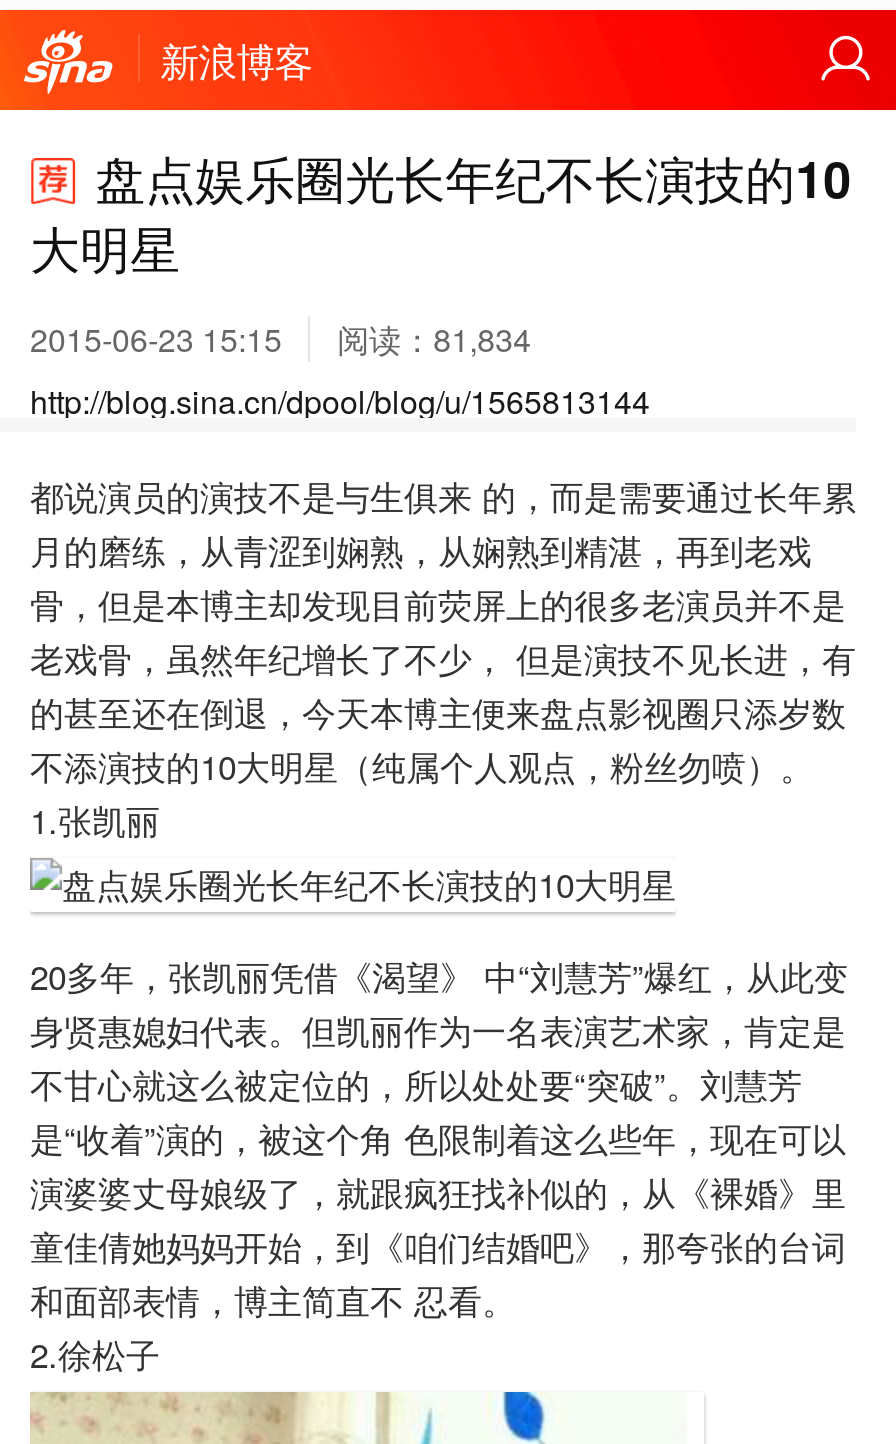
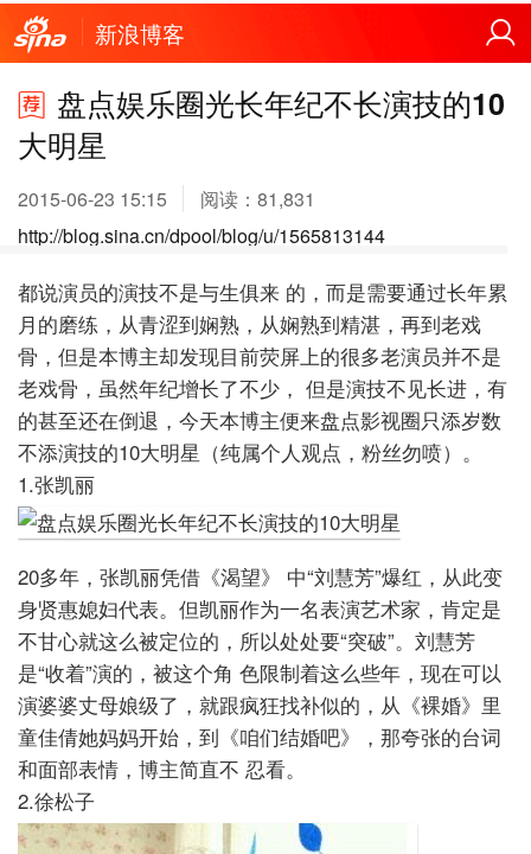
[30,316,531,362] 2015-06-23 15:15 阅读：81,834 -> [18,185,315,212] 2015-06-23 15:15 阅读：81,831

